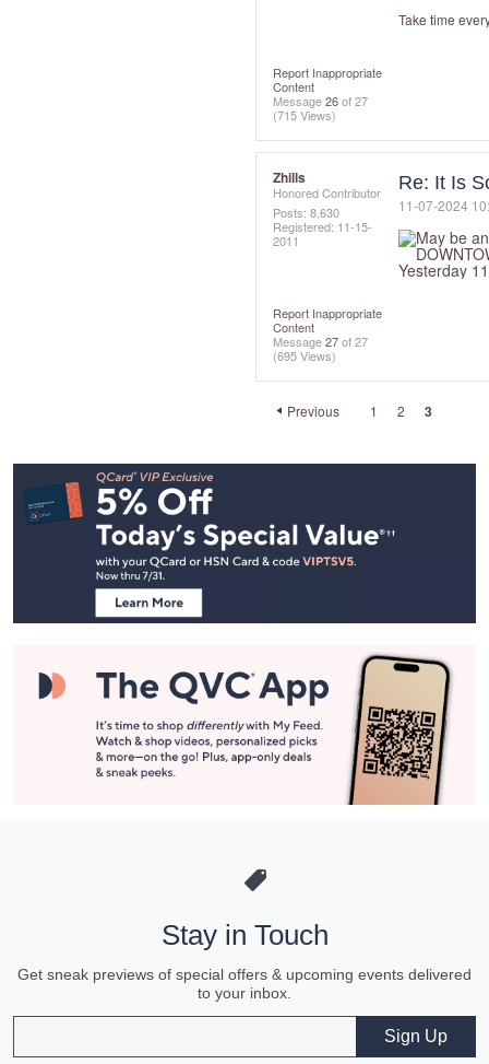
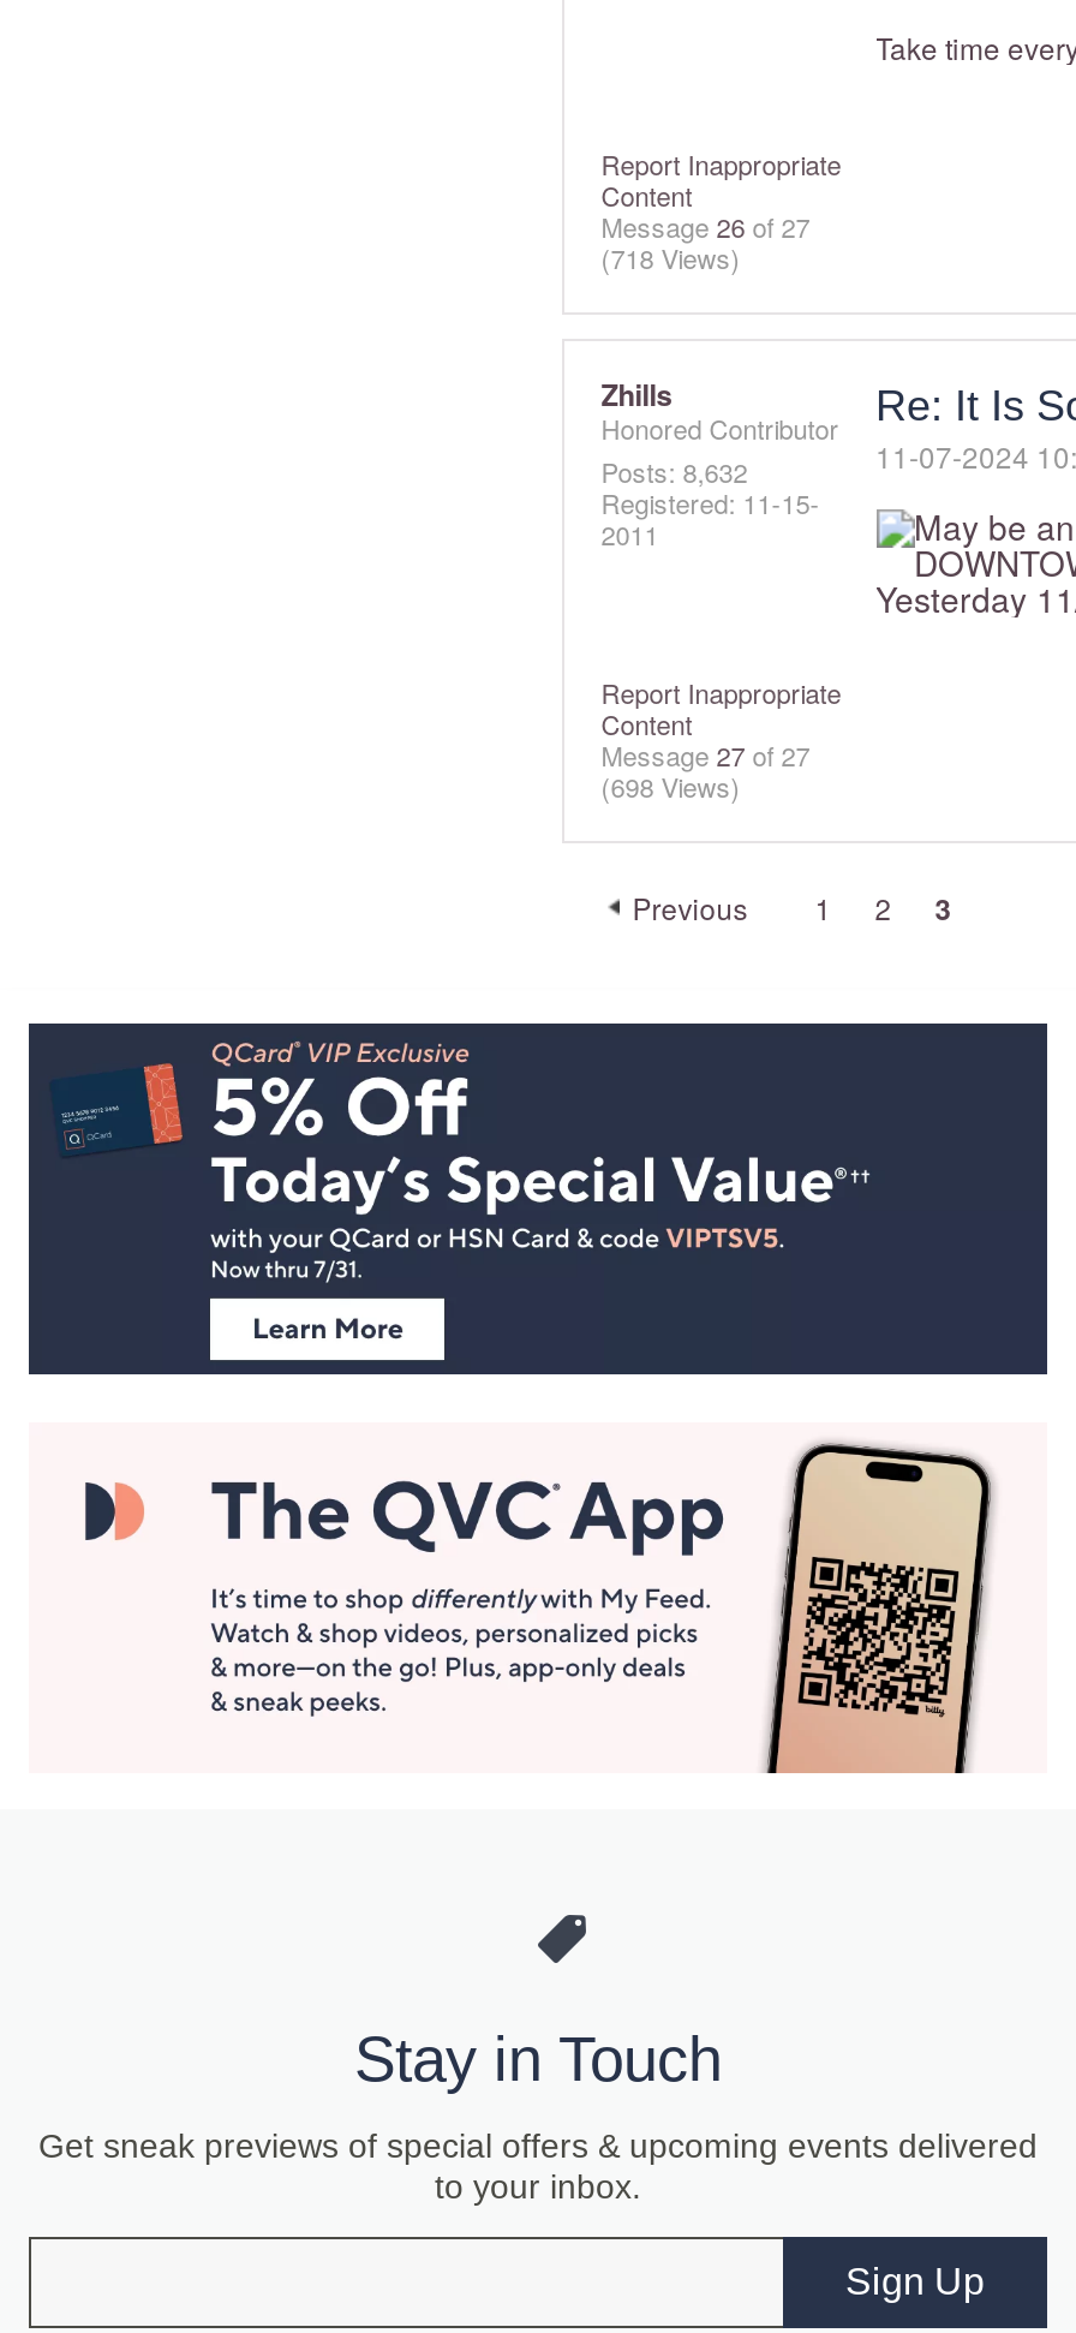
[273,106,336,124] (715 Views) -> [601,238,740,276] (718 Views)
[273,203,340,221] Posts: 8,630 -> [601,452,747,490] Posts: 8,632
[273,347,336,364] (695 Views) -> [601,766,740,805] (698 Views)

